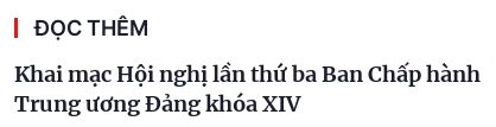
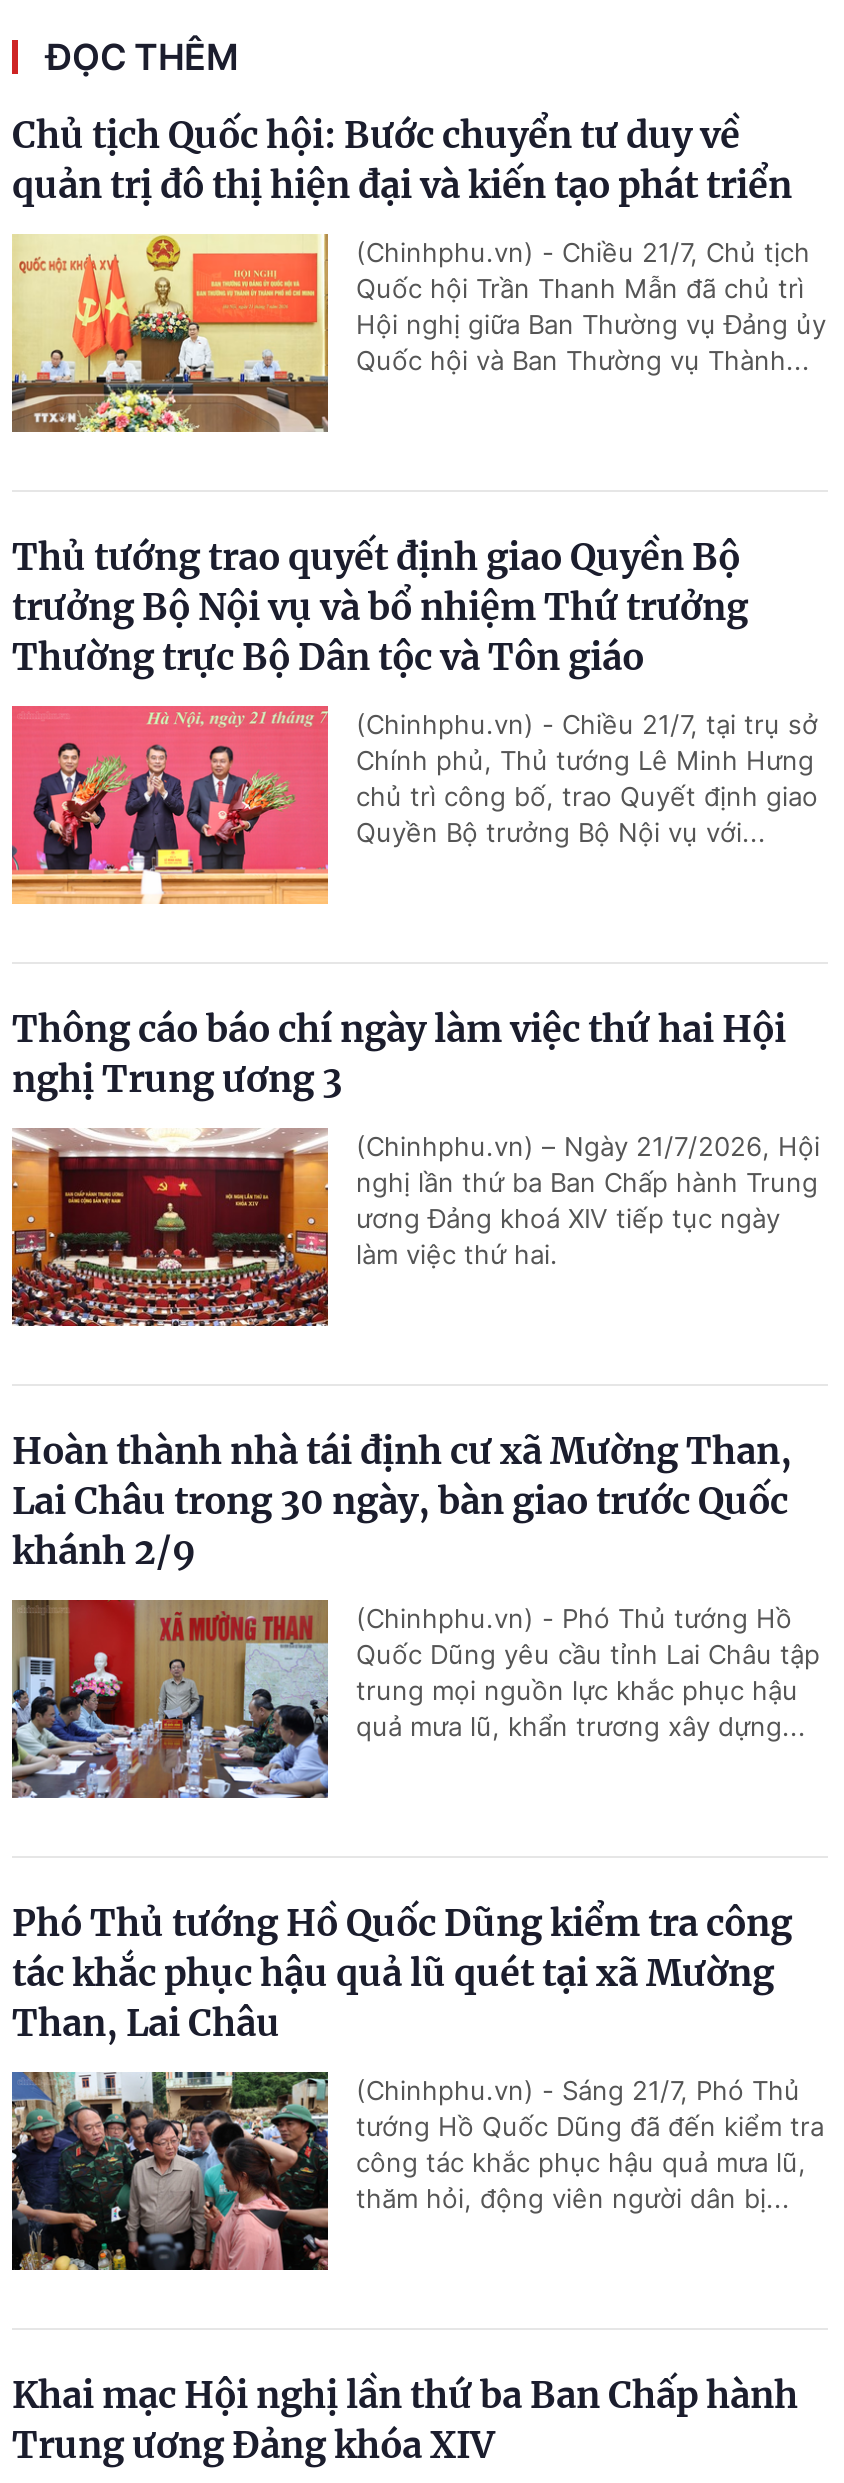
none -> [10,113,826,434] [image] | Chủ tịch Quốc hội: Bước chuyển tư duy về | quản trị đô thị hiện đại và kiến tạo phát triển | (Chinhphu.vn) - Chiều 21/7, Chủ tịch | Quốc hội Trần Thanh Mẫn đã chủ trì | Hội nghị giữa Ban Thường vụ Đảng ủy | Quốc hội và Ban Thường vụ Thành...
none -> [10,535,818,906] [image] | Thủ tướng trao quyết định giao Quyền Bộ | trưởng Bộ Nội vụ và bổ nhiệm Thứ trưởng | Thường trực Bộ Dân tộc và Tôn giáo | (Chinhphu.vn) - Chiều 21/7, tại trụ sở | Chính phủ, Thủ tướng Lê Minh Hưng | chủ trì công bố, trao Quyết định giao | Quyền Bộ trưởng Bộ Nội vụ với...
none -> [10,1007,820,1328] [image] | Thông cáo báo chí ngày làm việc thứ hai Hội | nghị Trung ương 3 | (Chinhphu.vn) – Ngày 21/7/2026, Hội | nghị lần thứ ba Ban Chấp hành Trung | ương Đảng khoá XIV tiếp tục ngày | làm việc thứ hai.
none -> [10,1429,820,1800] [image] | Hoàn thành nhà tái định cư xã Mường Than, | Lai Châu trong 30 ngày, bàn giao trước Quốc | khánh 2/9 | (Chinhphu.vn) - Phó Thủ tướng Hồ | Quốc Dũng yêu cầu tỉnh Lai Châu tập | trung mọi nguồn lực khắc phục hậu | quả mưa lũ, khẩn trương xây dựng...
none -> [10,1901,824,2272] [image] | Phó Thủ tướng Hồ Quốc Dũng kiểm tra công | tác khắc phục hậu quả lũ quét tại xã Mường | Than, Lai Châu | (Chinhphu.vn) - Sáng 21/7, Phó Thủ | tướng Hồ Quốc Dũng đã đến kiểm tra | công tác khắc phục hậu quả mưa lũ, | thăm hỏi, động viên người dân bị...

